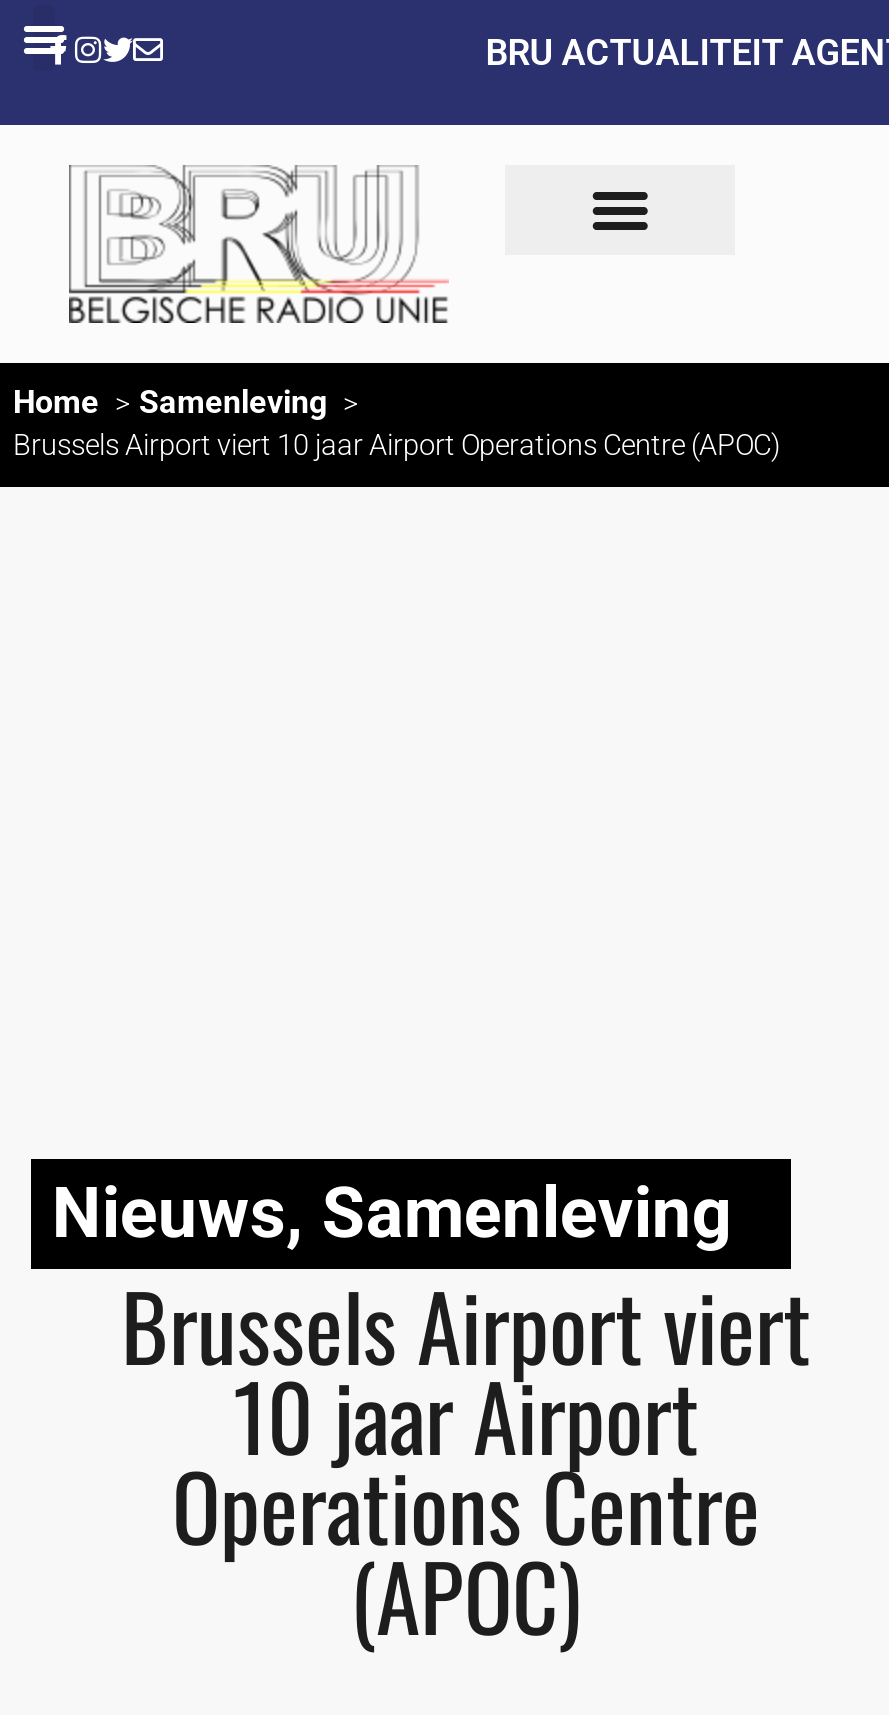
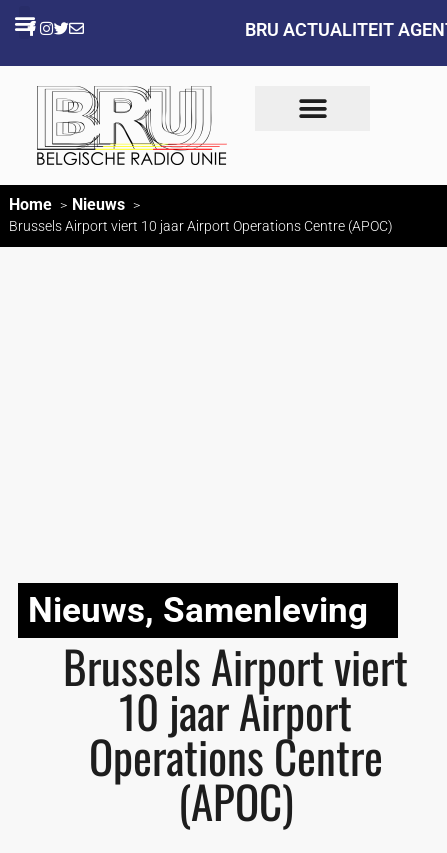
[139,383,327,421] Samenleving -> [72,195,125,214] Nieuws

